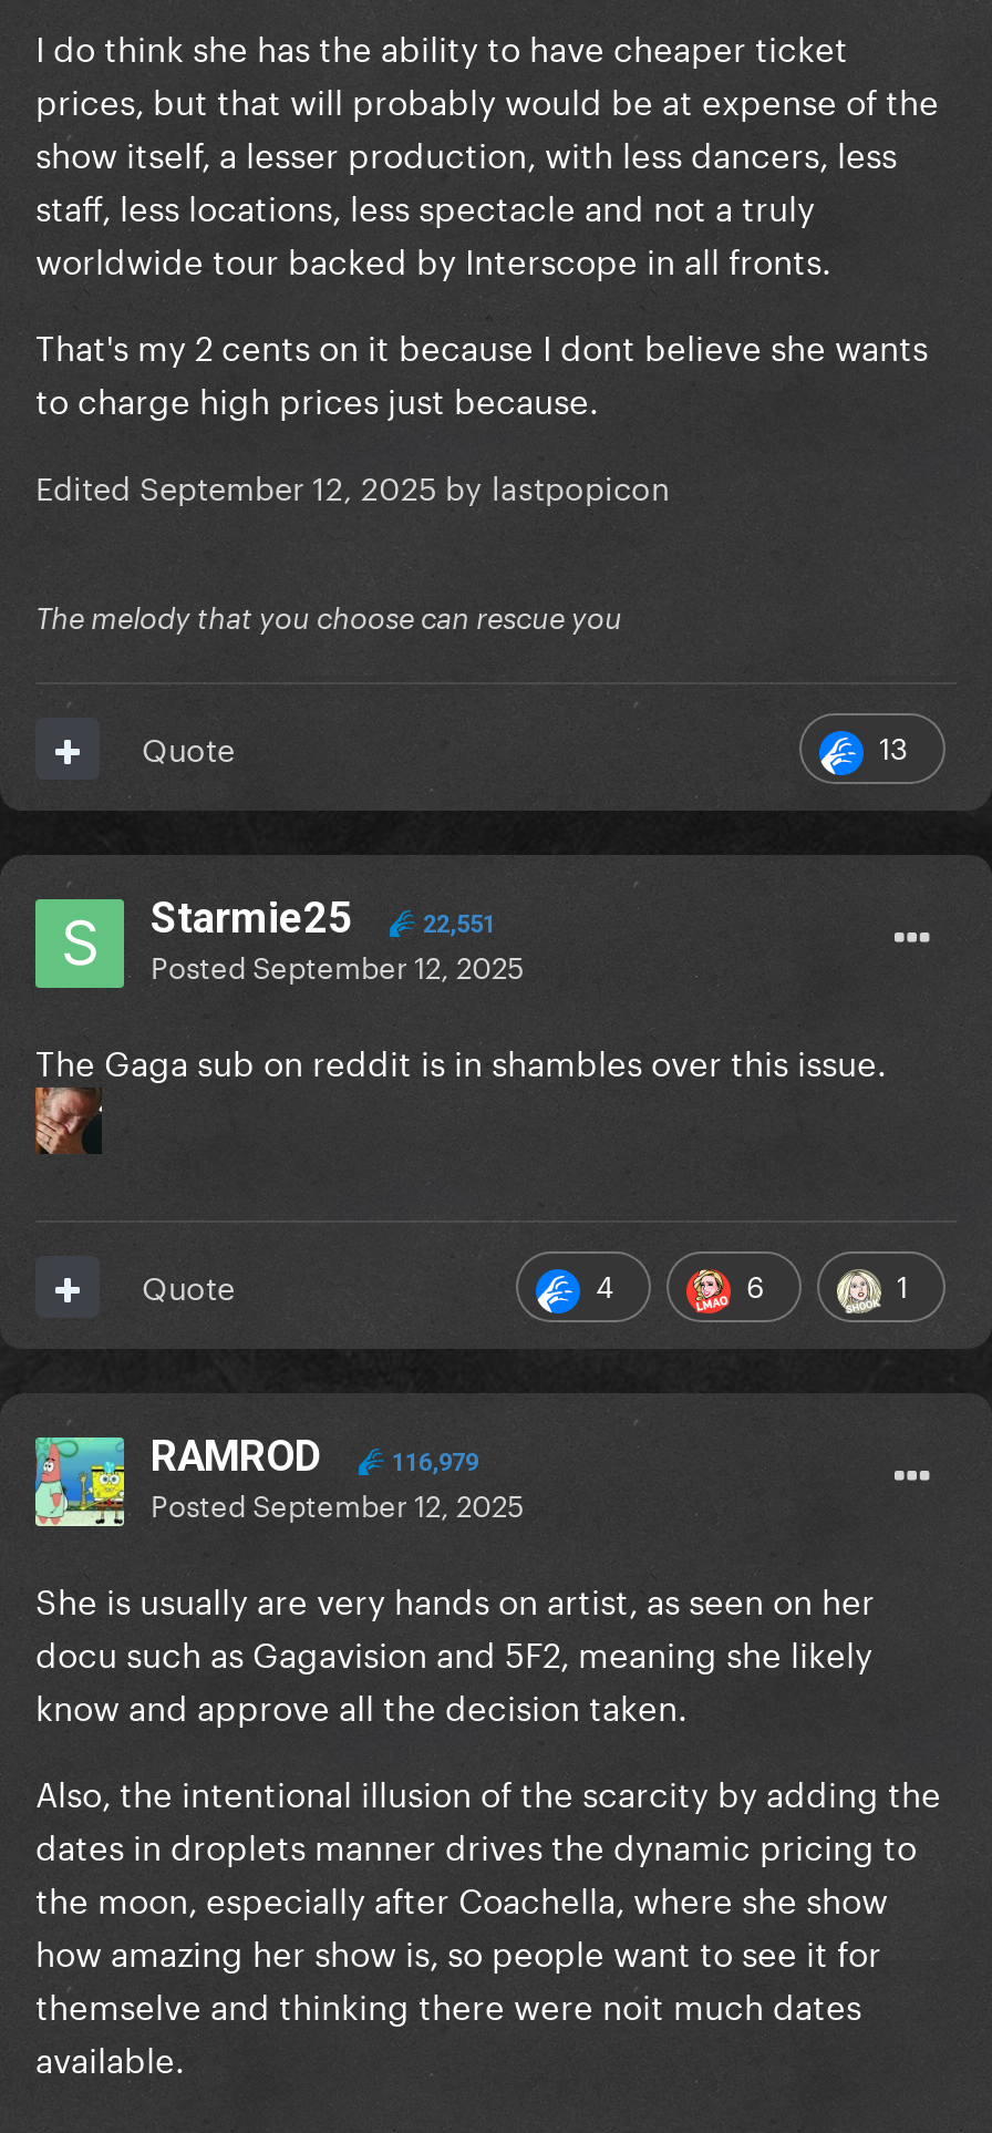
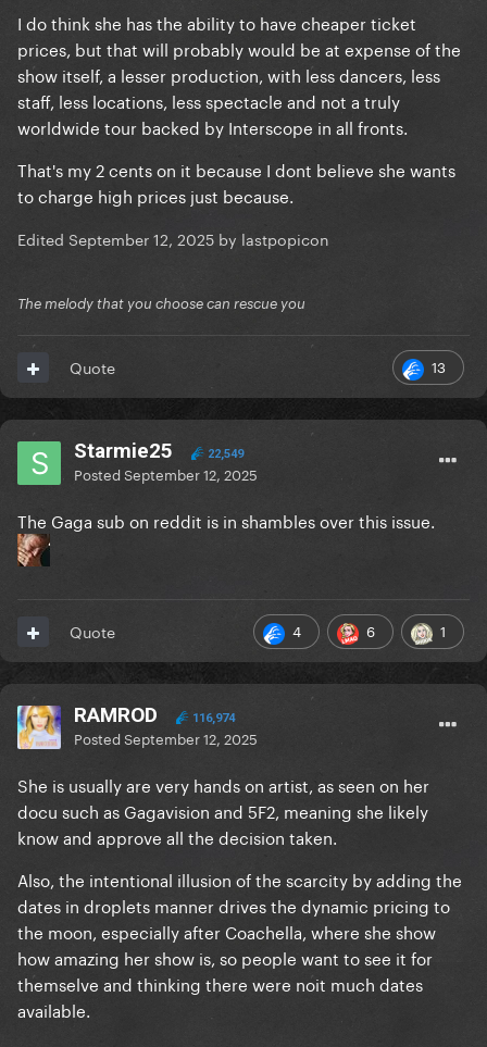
[416,911,496,940] 22,551 -> [204,447,243,461] 22,549
[33,1432,478,1526] [image] | RAMROD 116,979 -> [16,703,235,749] [image] | RAMROD 116,974

